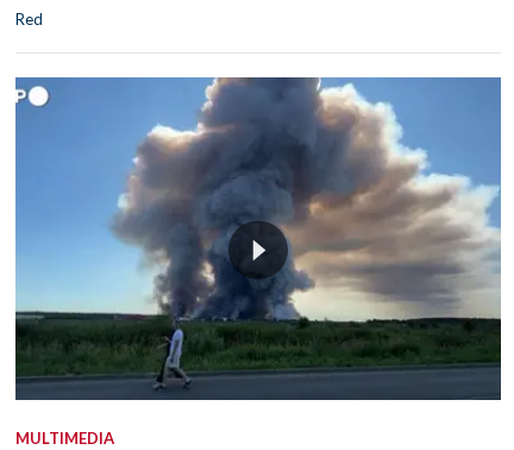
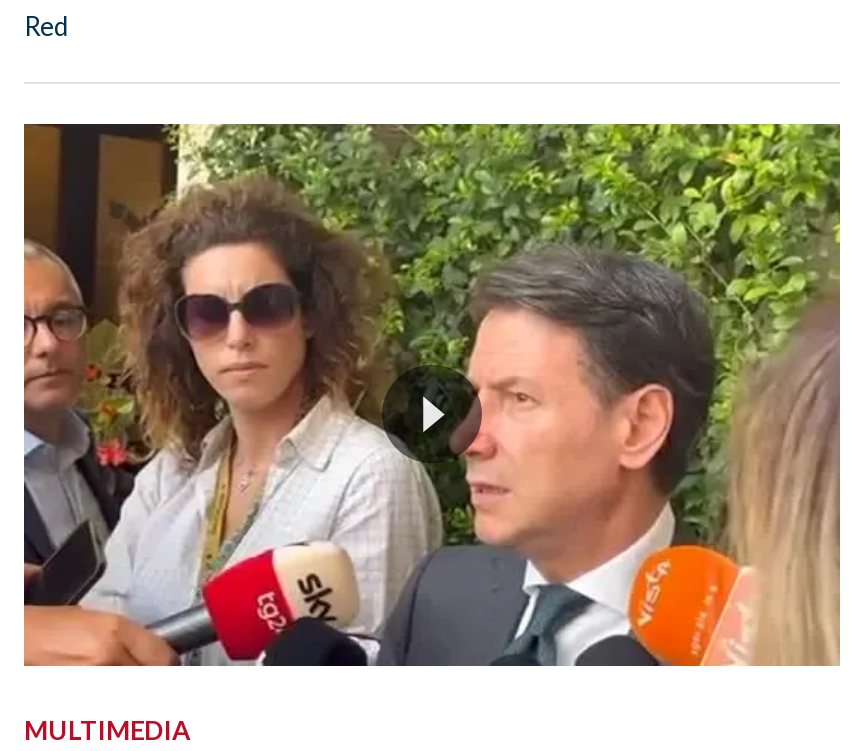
[14,76,502,401] [image] -> [22,121,842,669] [image]

